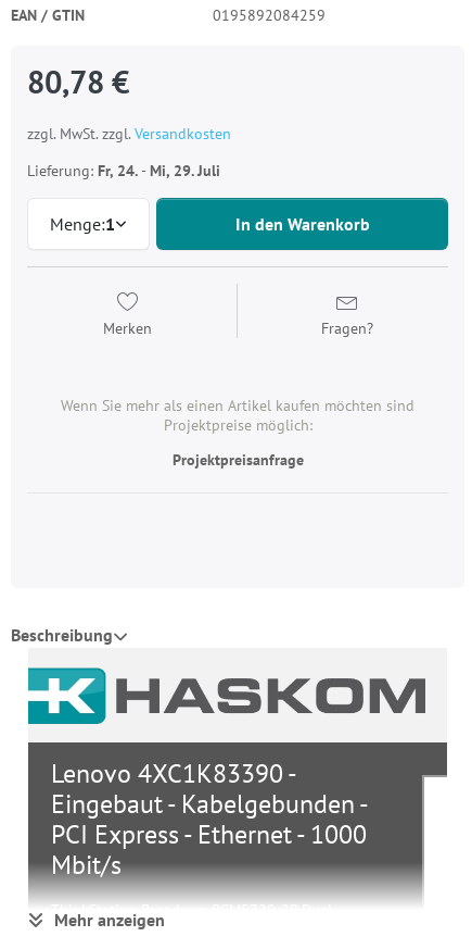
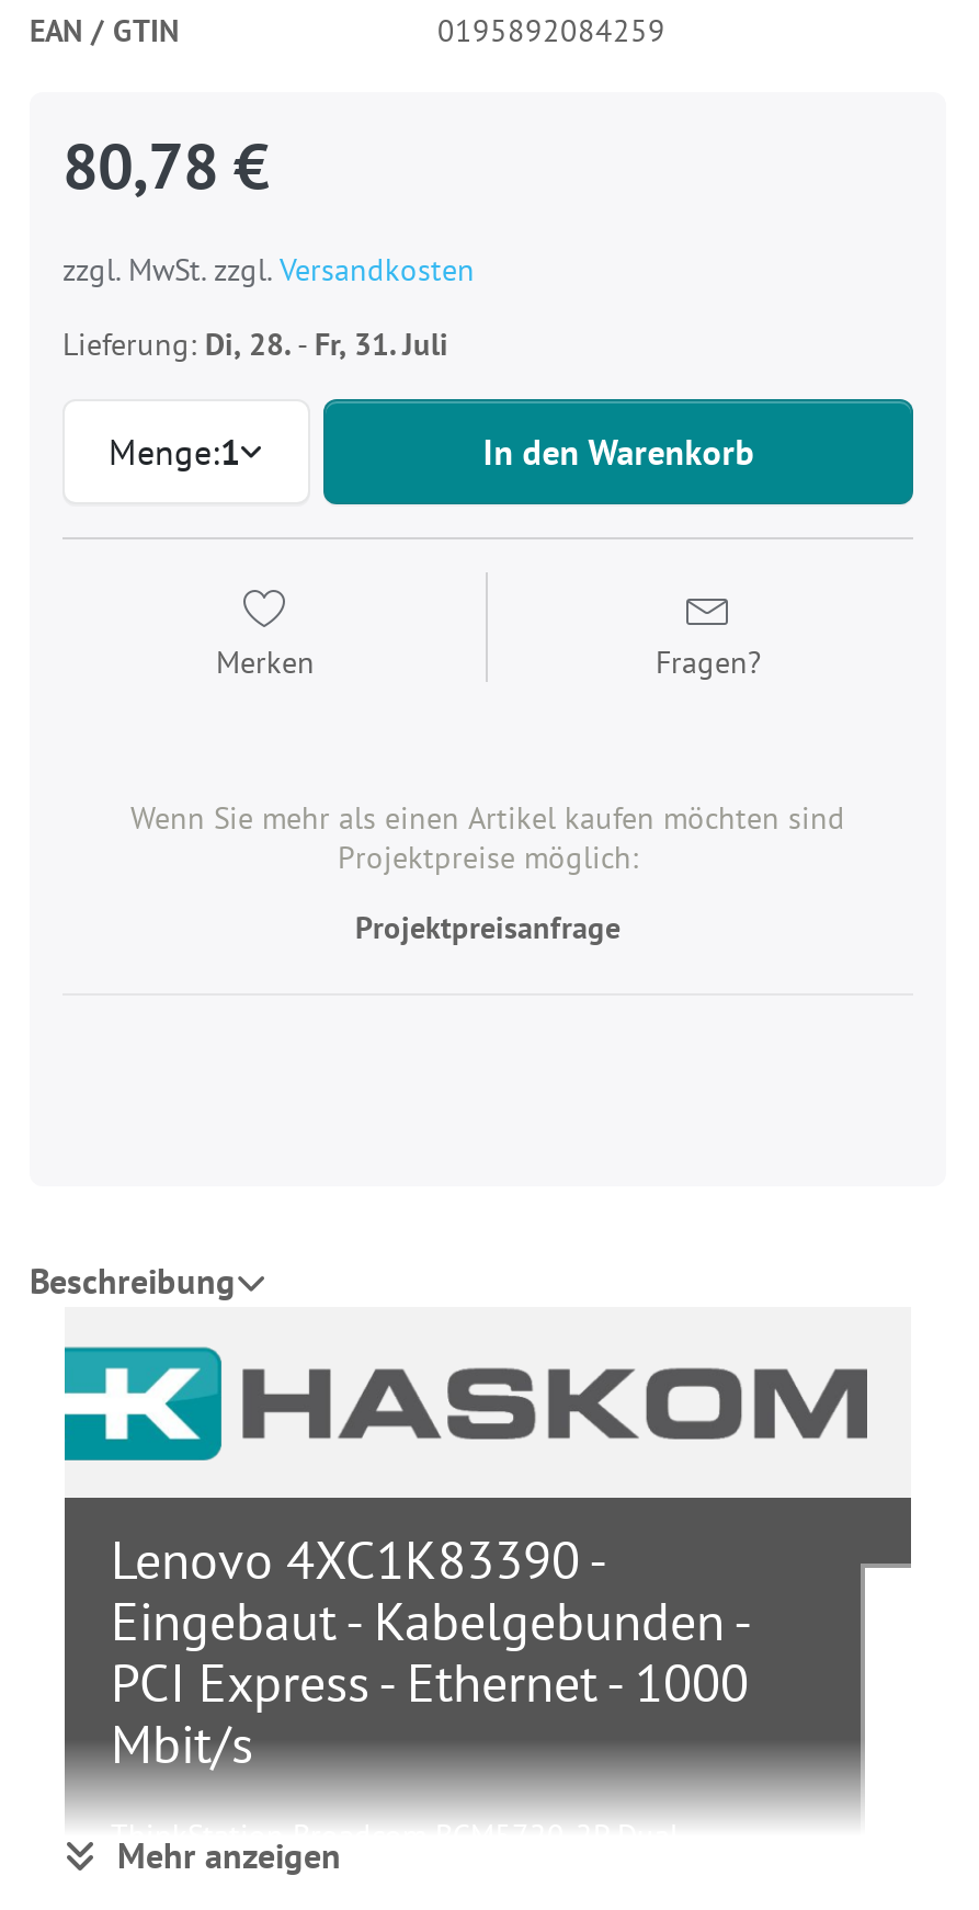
[27,161,220,180] Lieferung: Fr, 24. - Mi, 29. Juli -> [62,324,448,364] Lieferung: Di, 28. - Fr, 31. Juli

